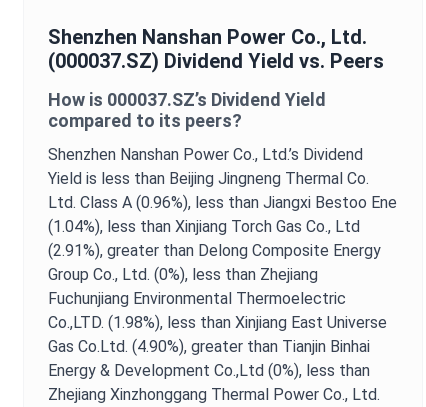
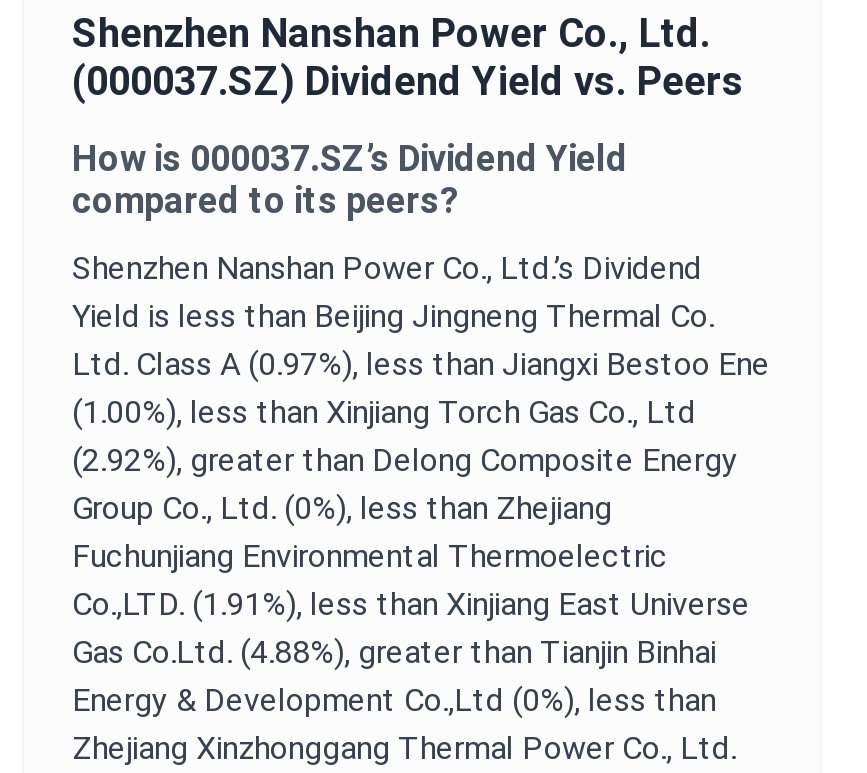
[48,193,397,212] Ltd. Class A (0.96%), less than Jiangxi Bestoo Ene -> [72,345,770,383] Ltd. Class A (0.97%), less than Jiangxi Bestoo Ene
[48,217,360,236] (1.04%), less than Xinjiang Torch Gas Co., Ltd -> [72,393,696,431] (1.00%), less than Xinjiang Torch Gas Co., Ltd
[48,241,381,260] (2.91%), greater than Delong Composite Energy -> [72,441,738,479] (2.92%), greater than Delong Composite Energy
[48,313,387,332] Co.,LTD. (1.98%), less than Xinjiang East Universe -> [72,585,750,623] Co.,LTD. (1.91%), less than Xinjiang East Universe
[48,337,370,356] Gas Co.Ltd. (4.90%), greater than Tianjin Binhai -> [72,633,716,671] Gas Co.Ltd. (4.88%), greater than Tianjin Binhai

